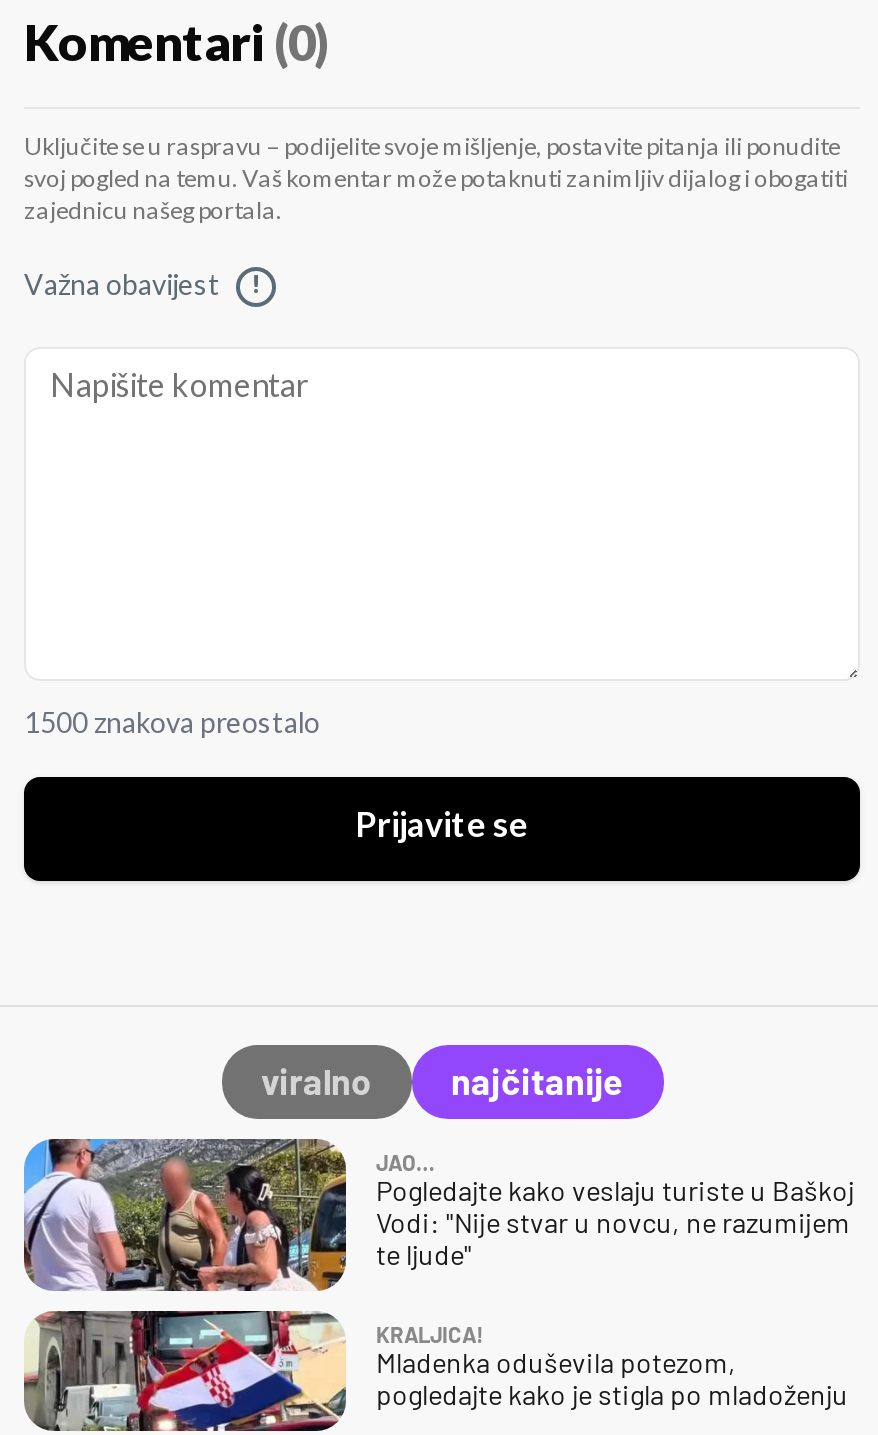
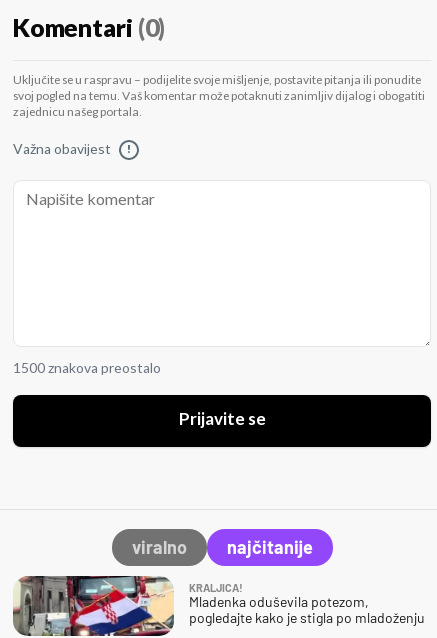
[22,1137,854,1293] [image] | JAO… | Pogledajte kako veslaju turiste u Baškoj | Vodi: "Nije stvar u novcu, ne razumijem | te ljude" -> none

